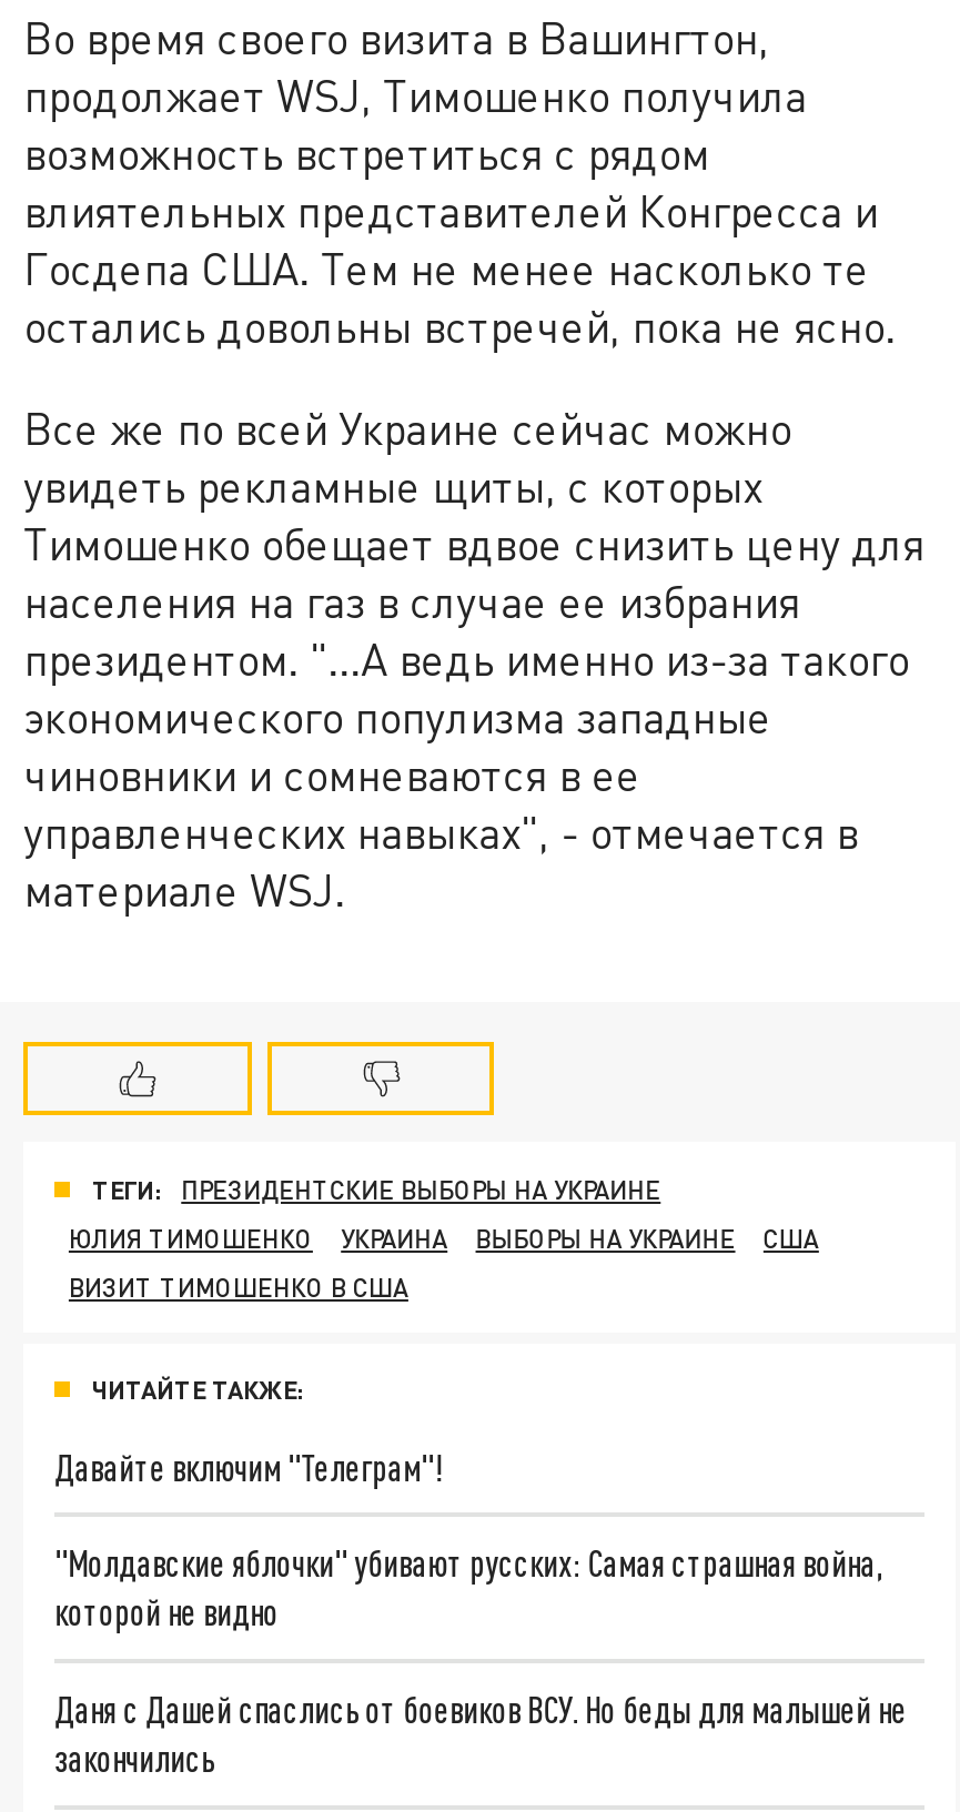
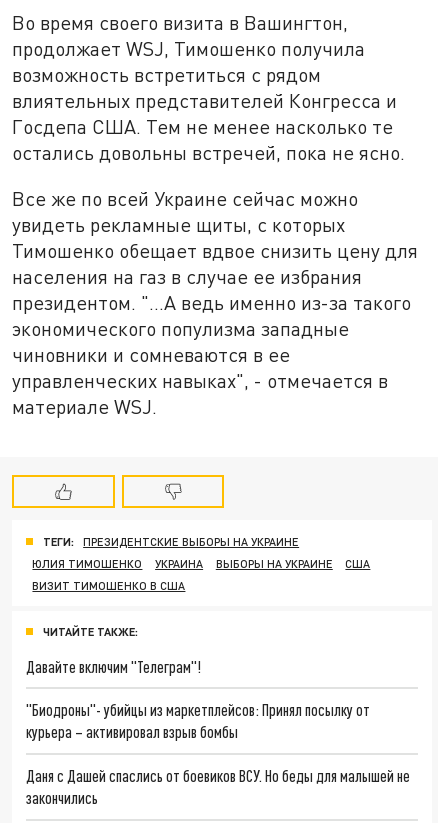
[55,1542,883,1633] "Молдавские яблочки" убивают русских: Самая страшная война, | которой не видно -> [26,700,370,741] "Биодроны"- убийцы из маркетплейсов: Принял посылку от | курьера – активировал взрыв бомбы

